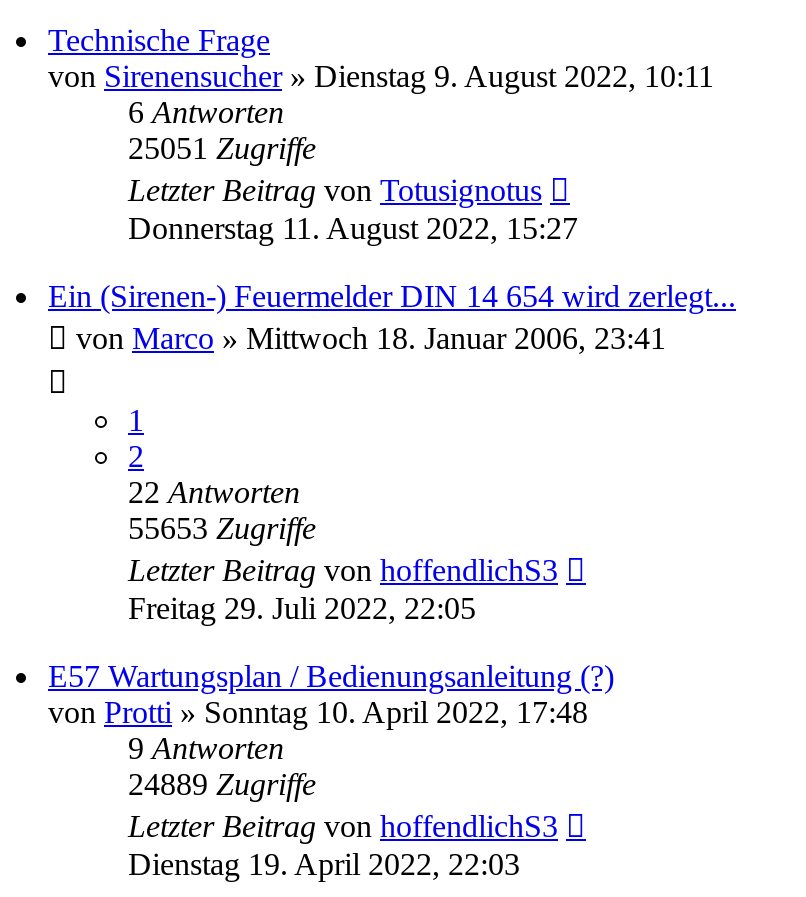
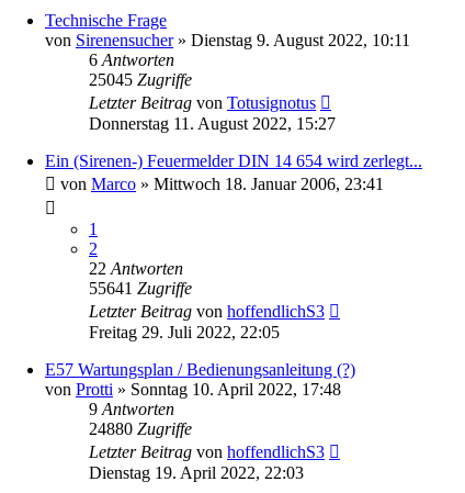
[128,131,316,165] 25051 Zugriffe -> [89,70,192,89] 25045 Zugriffe
[128,511,316,545] 55653 Zugriffe -> [89,279,192,297] 55641 Zugriffe
[128,767,316,801] 24889 Zugriffe -> [89,419,192,438] 24880 Zugriffe

